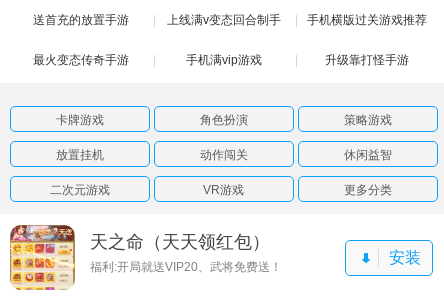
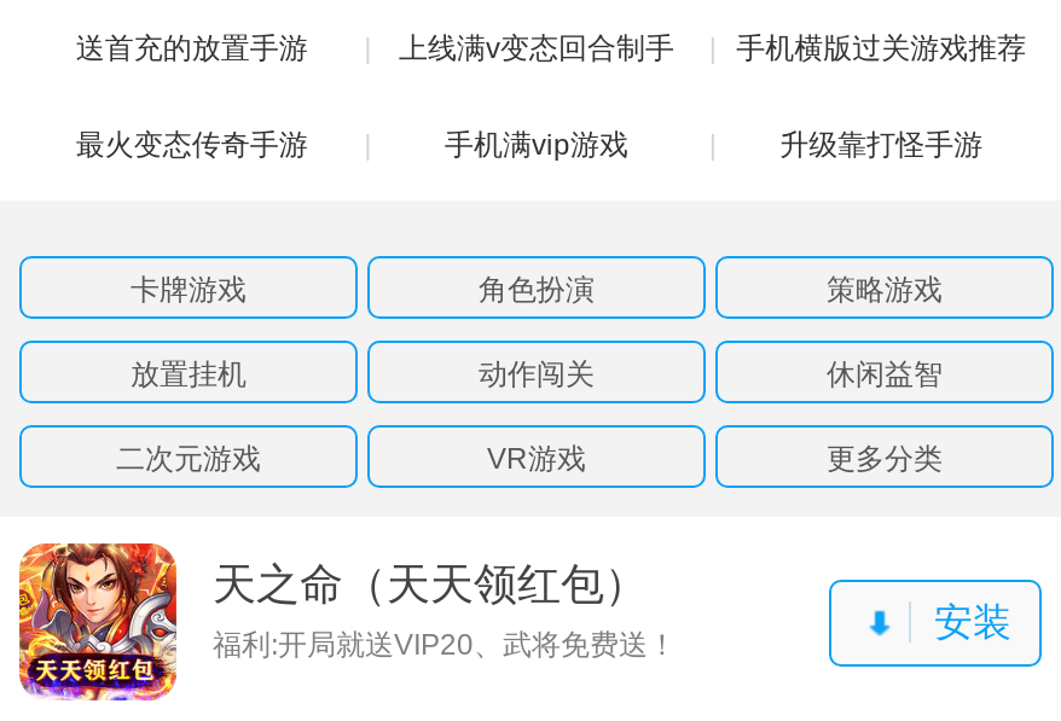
[9,224,76,291] [image] -> [17,541,179,703] [image]

